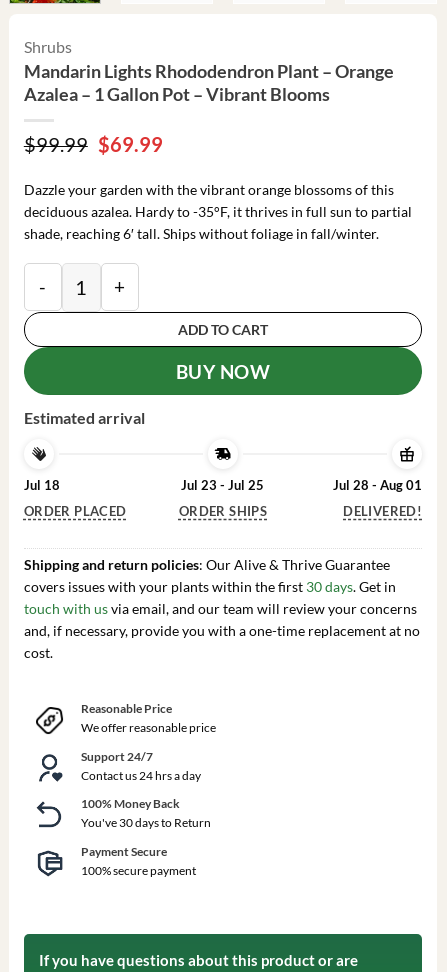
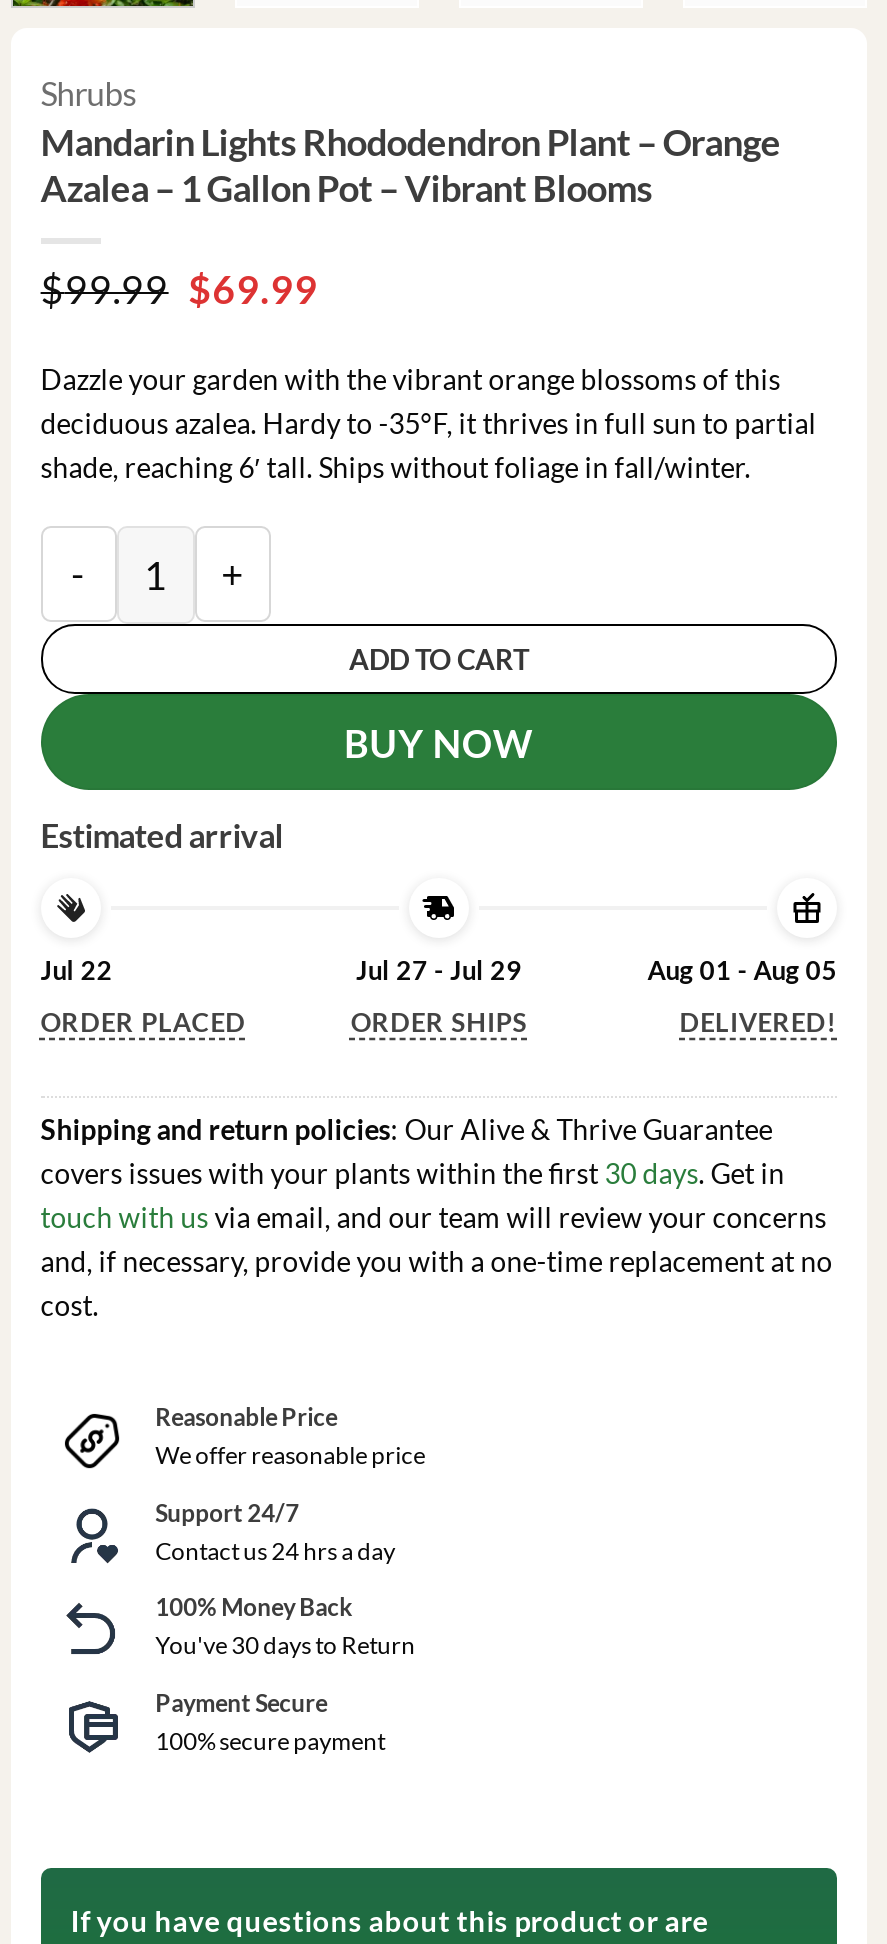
[24,477,60,493] Jul 18 -> [41,955,113,987] Jul 22
[181,477,264,493] Jul 23 - Jul 25 -> [356,955,522,987] Jul 27 - Jul 29
[333,477,422,493] Jul 28 - Aug 01 -> [647,955,837,987] Aug 01 - Aug 05

